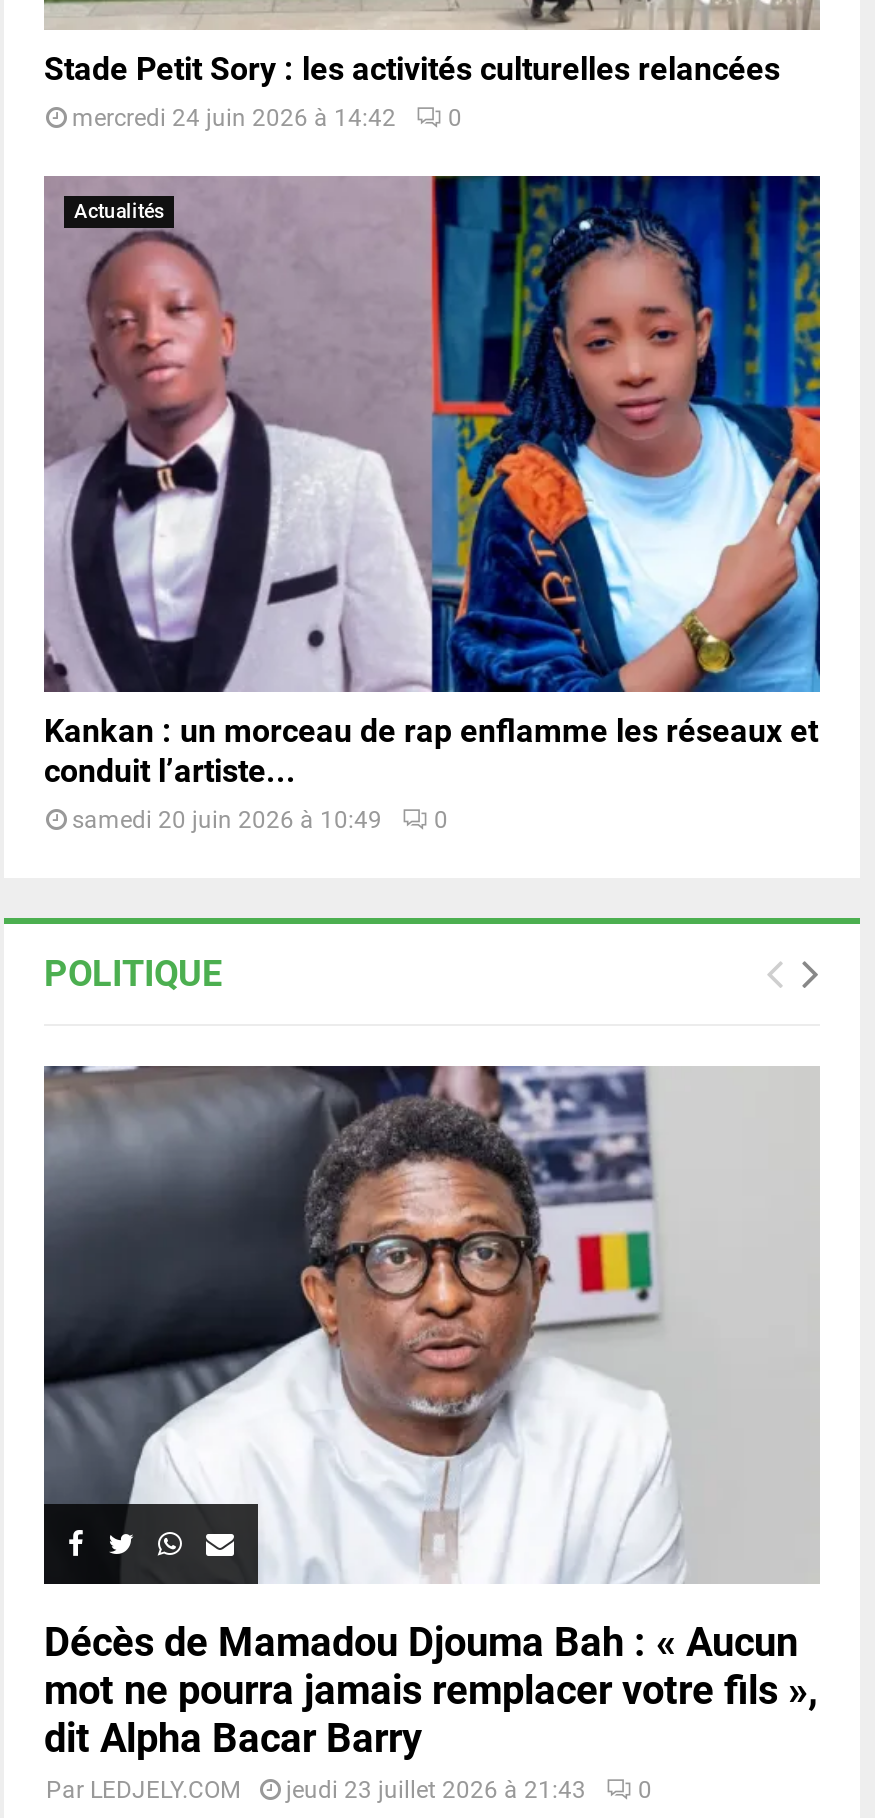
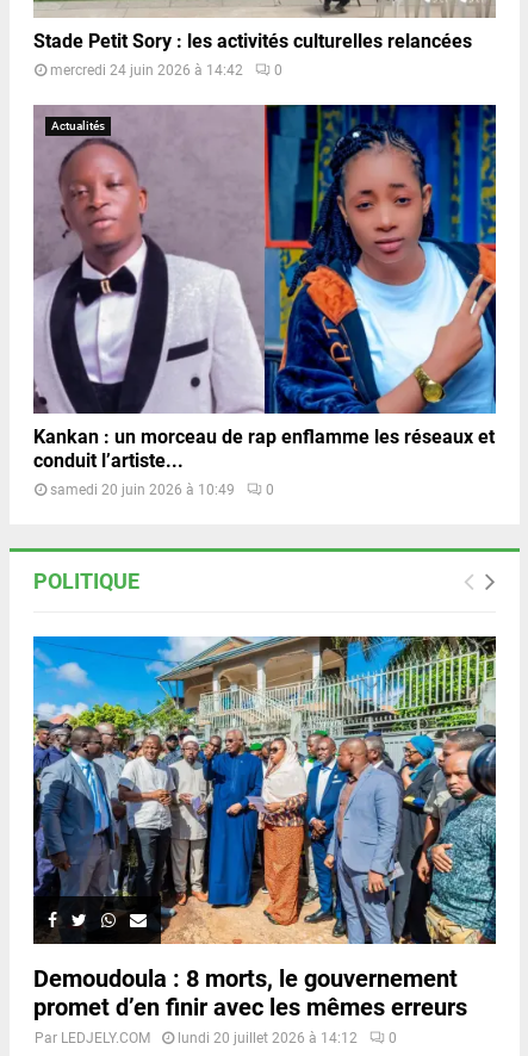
[42,1064,820,1762] [image] | Décès de Mamadou Djouma Bah : « Aucun | mot ne pourra jamais remplacer votre fils », | dit Alpha Bacar Barry -> [32,635,497,1022] [image] | Demoudoula : 8 morts, le gouvernement | promet d’en finir avec les mêmes erreurs
[286,1776,586,1804] jeudi 23 juillet 2026 à 21:43 -> [178,1030,358,1047] lundi 20 juillet 2026 à 14:12

